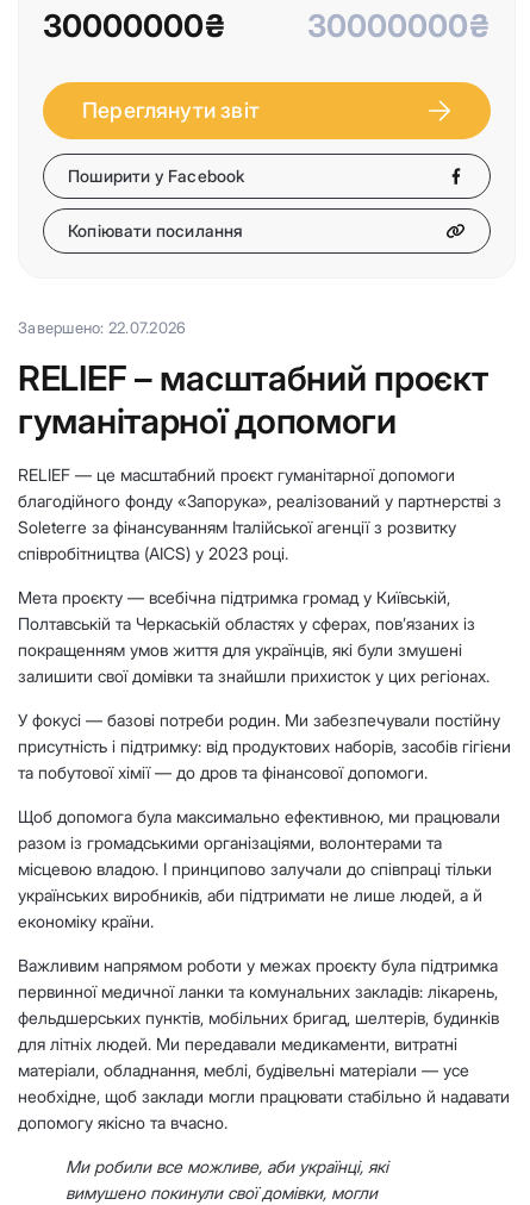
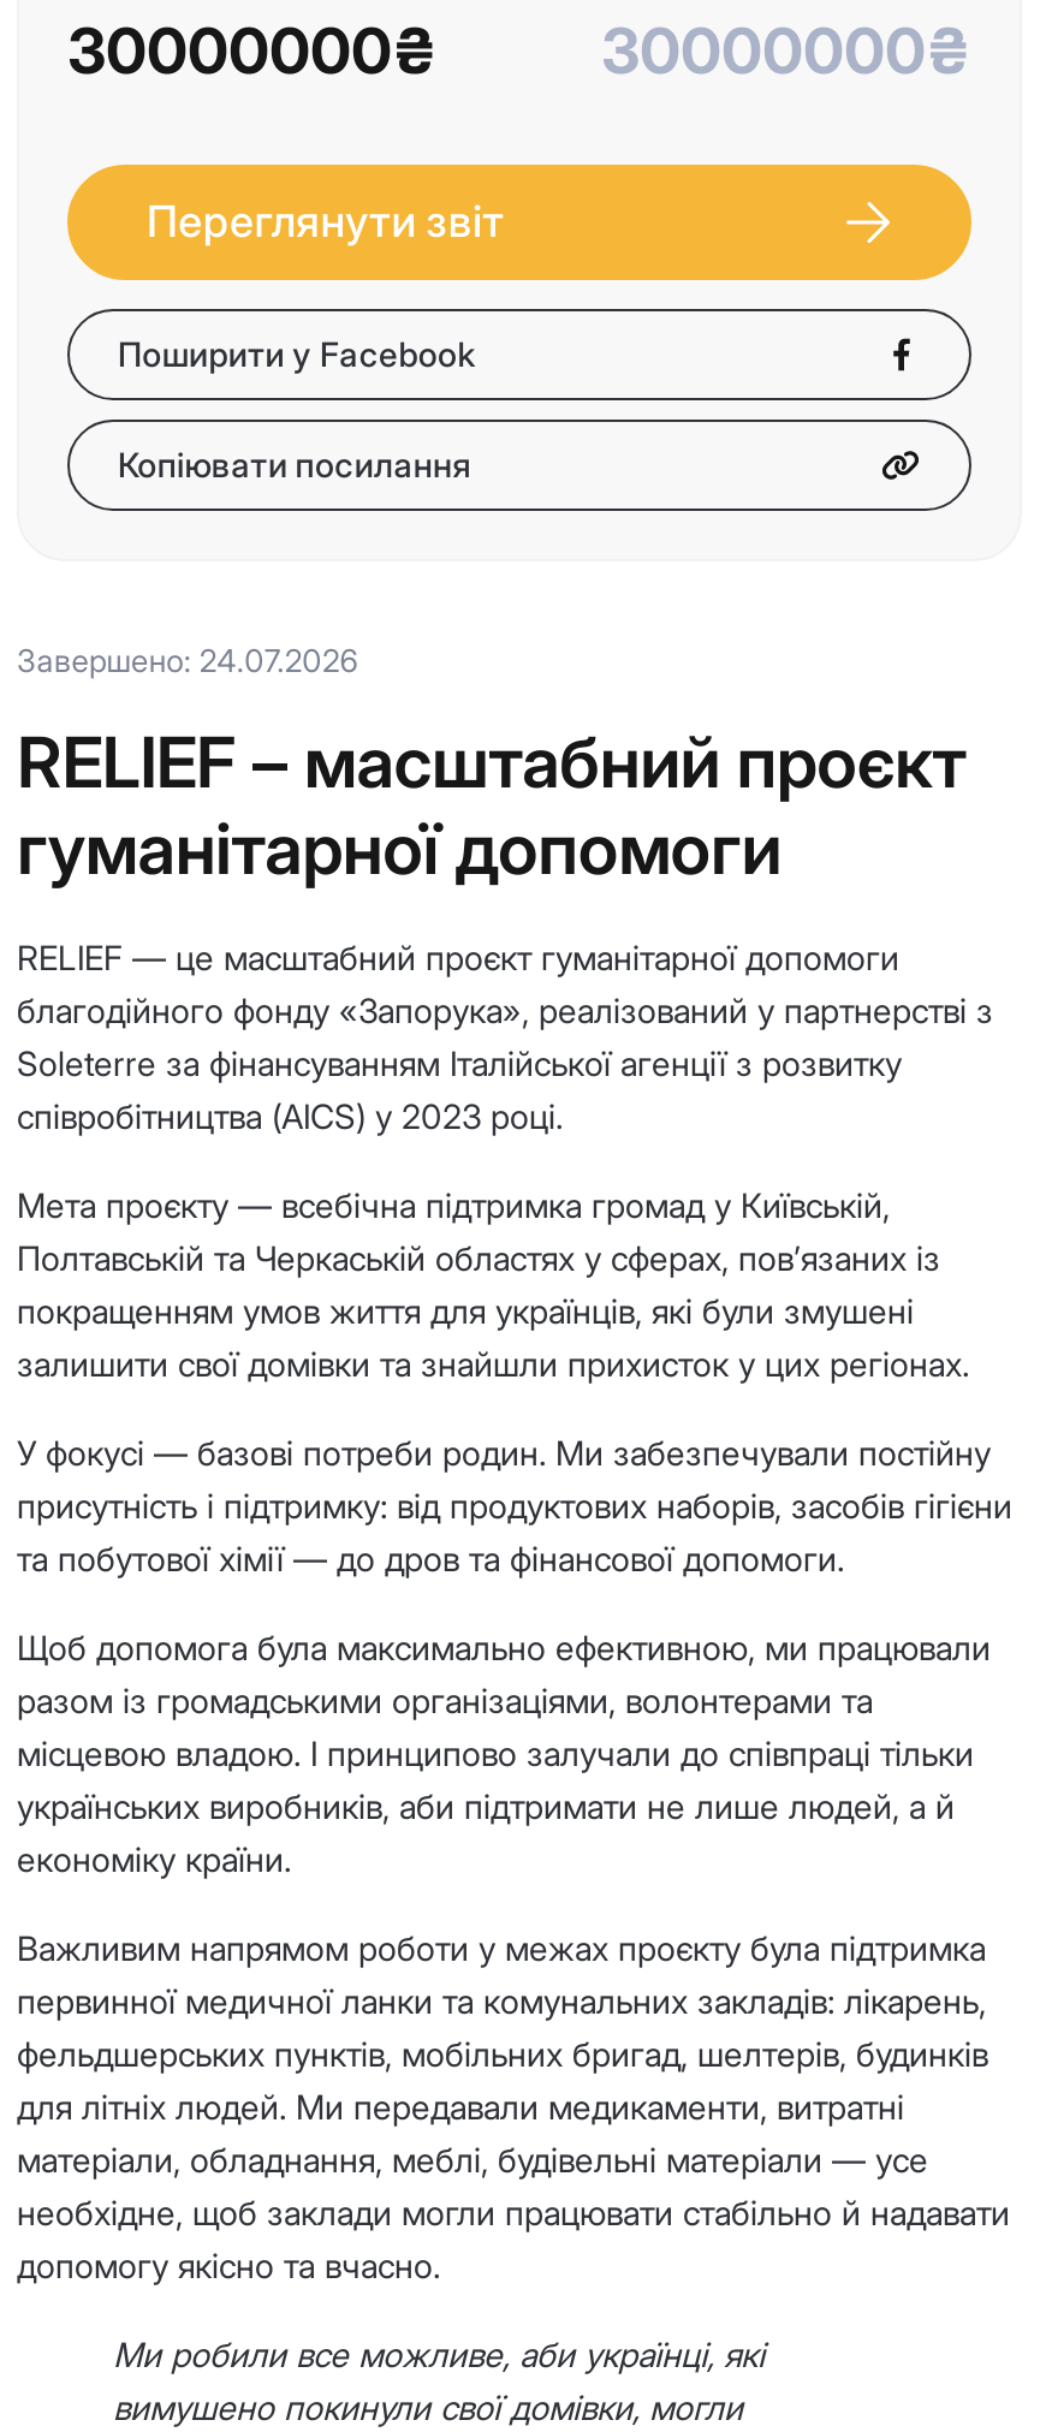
[18,317,186,336] Завершено: 22.07.2026 -> [17,640,359,678] Завершено: 24.07.2026

